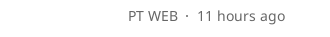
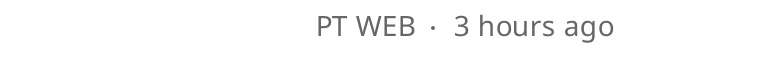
[128,9,285,26] PT WEB 11 hours ago -> [316,12,614,46] PT WEB 3 hours ago

